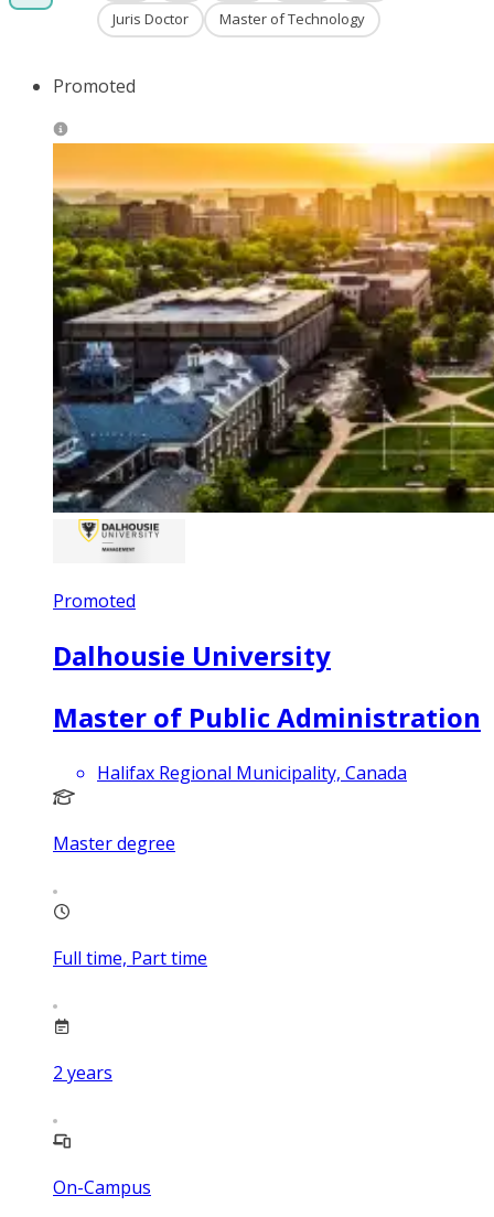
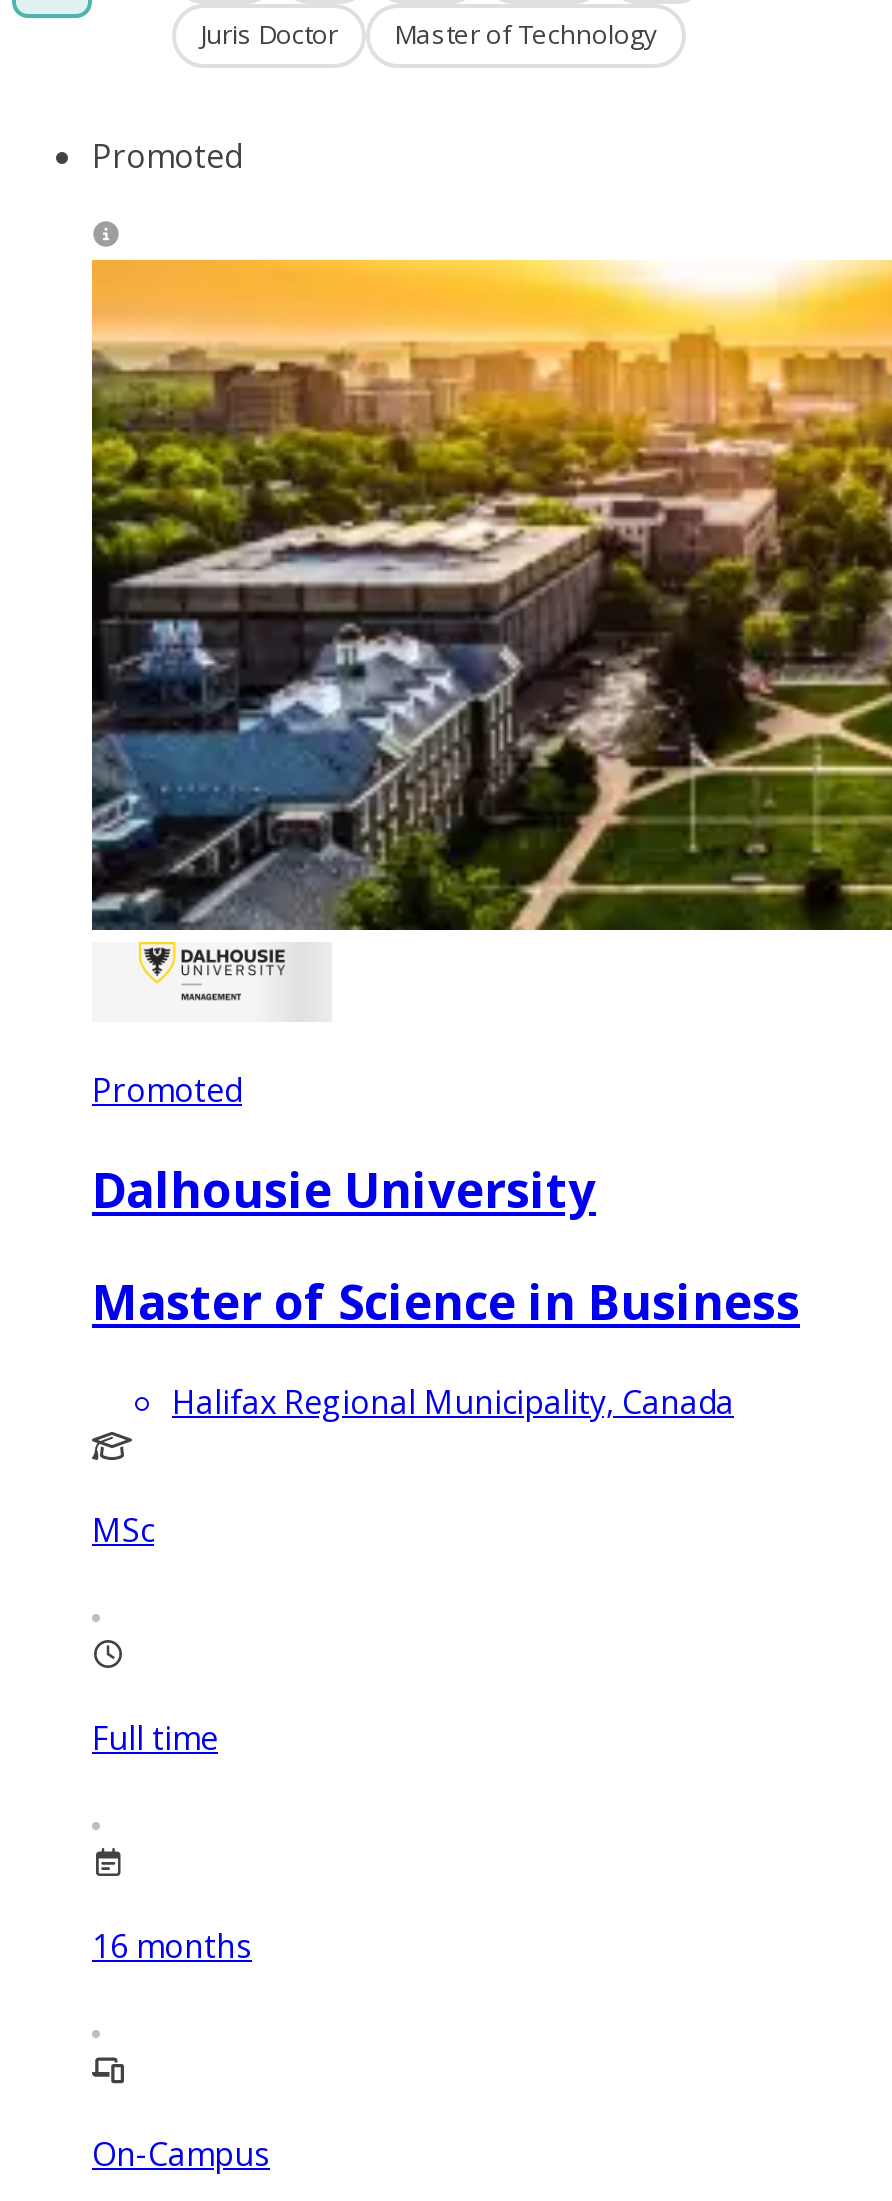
[53,699,481,735] Master of Public Administration -> [92,1267,800,1333] Master of Science in Business
[53,831,175,855] Master degree -> [92,1507,154,1551] MSc
[53,945,207,970] Full time, Part time -> [92,1715,218,1759] Full time
[53,1060,112,1084] 2 years -> [92,1923,252,1967] 16 months

